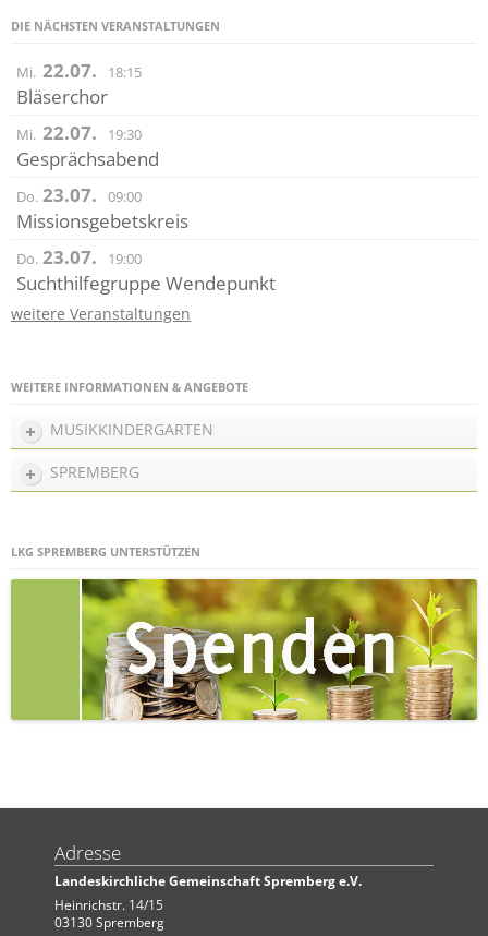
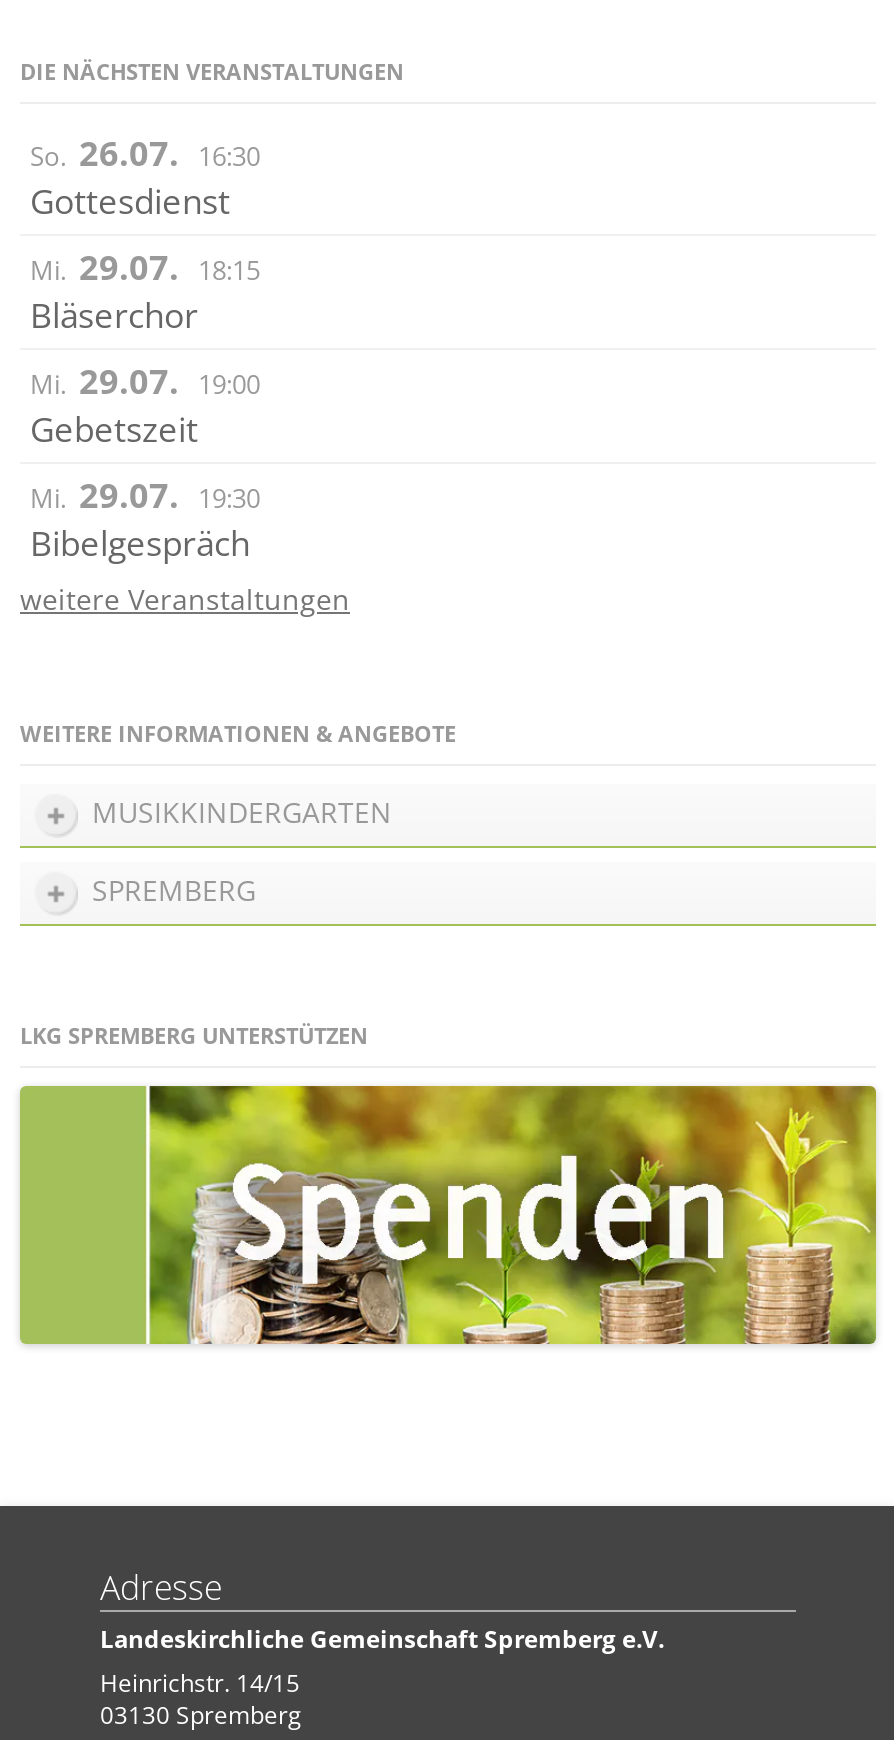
[16,58,141,83] Mi. 22.07. 18:15 -> [30,130,260,290] So. 26.07. 16:30 | Gottesdienst | Mi. 29.07. 18:15
moved [16,84,108,109] -> [30,292,198,338]: Bläserchor
[16,120,276,296] Mi. 22.07. 19:30 | Gesprächsabend | Do. 23.07. 09:00 | Missionsgebetskreis | Do. 23.07. 19:00 | Suchthilfegruppe Wendepunkt -> [30,358,260,566] Mi. 29.07. 19:00 | Gebetszeit | Mi. 29.07. 19:30 | Bibelgespräch

